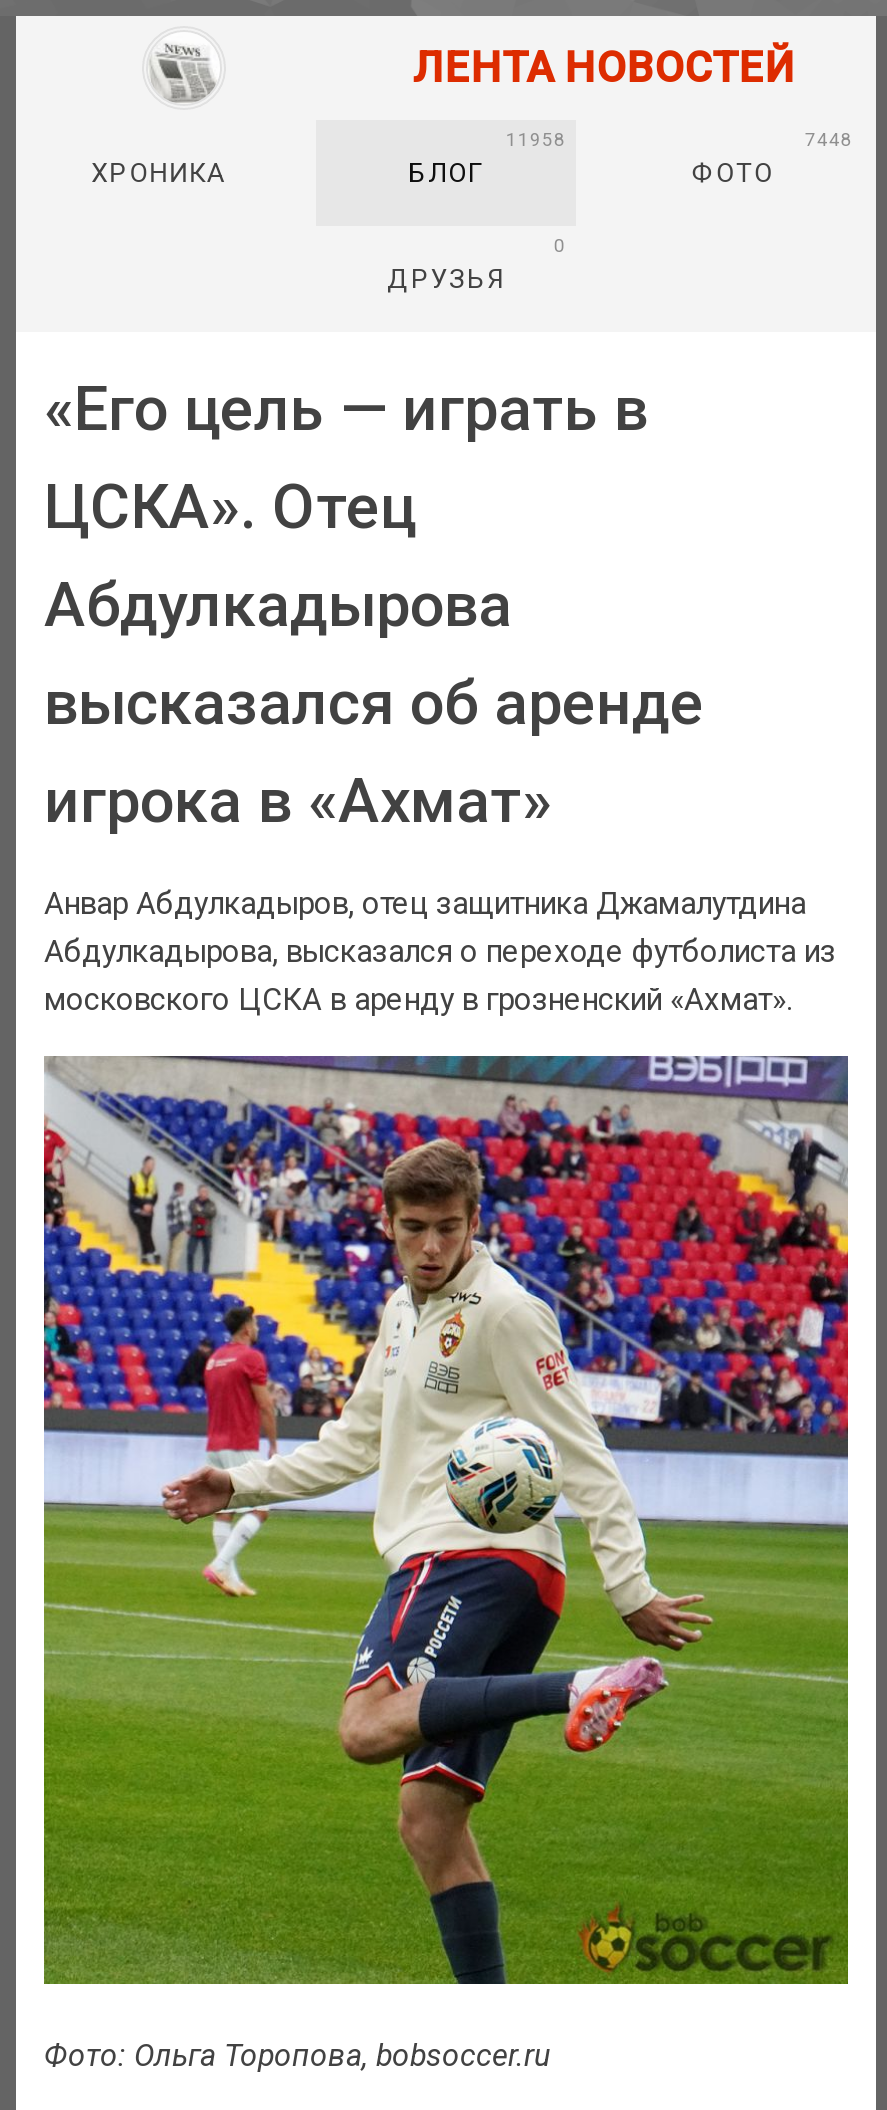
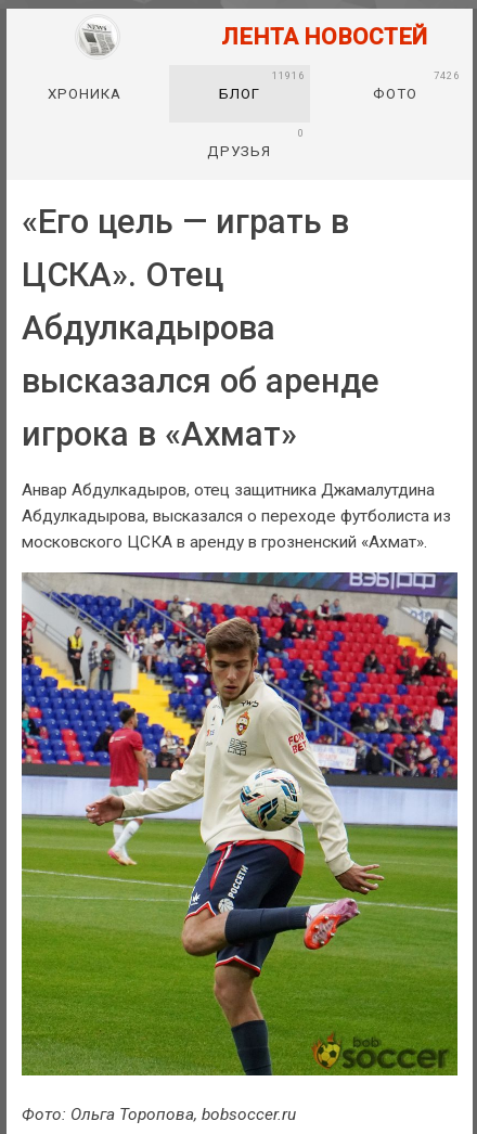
[506,127,566,149] 11958 -> [272,69,305,81] 11916
[804,127,852,149] 7448 -> [434,69,460,81] 7426

